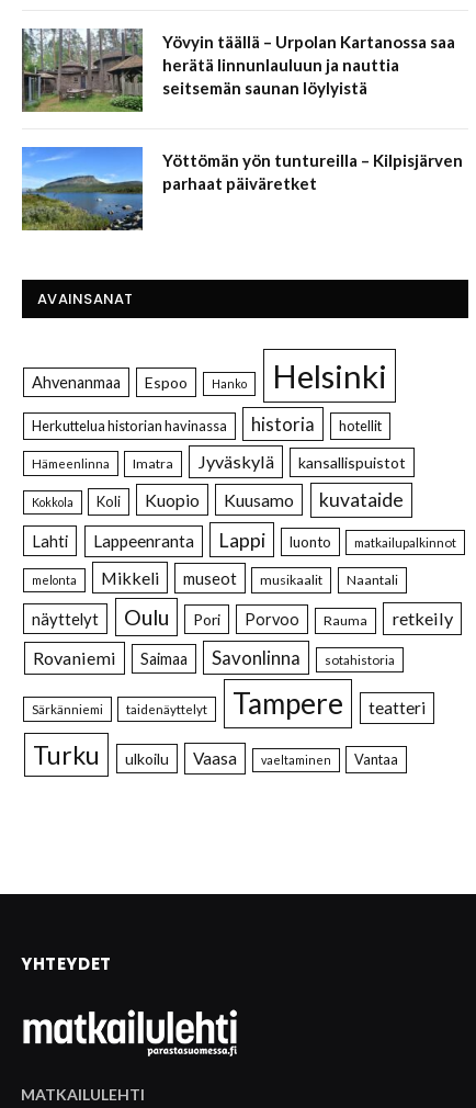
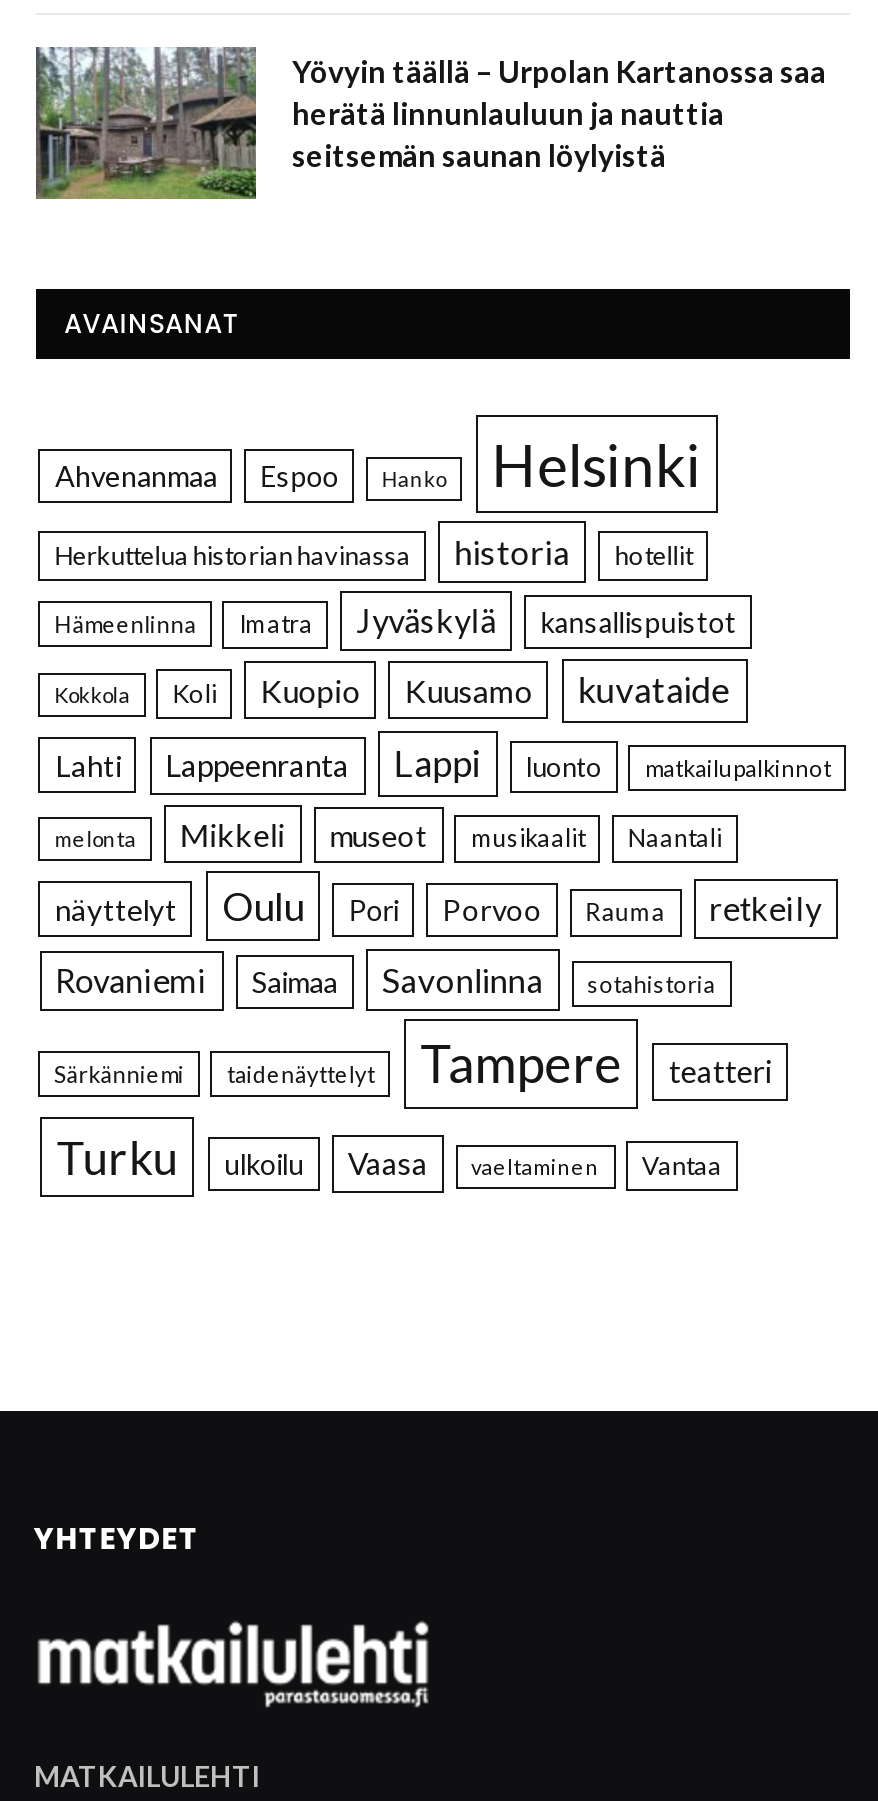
[21,146,463,231] [image] | Yöttömän yön tuntureilla – Kilpisjärven | parhaat päiväretket -> none

